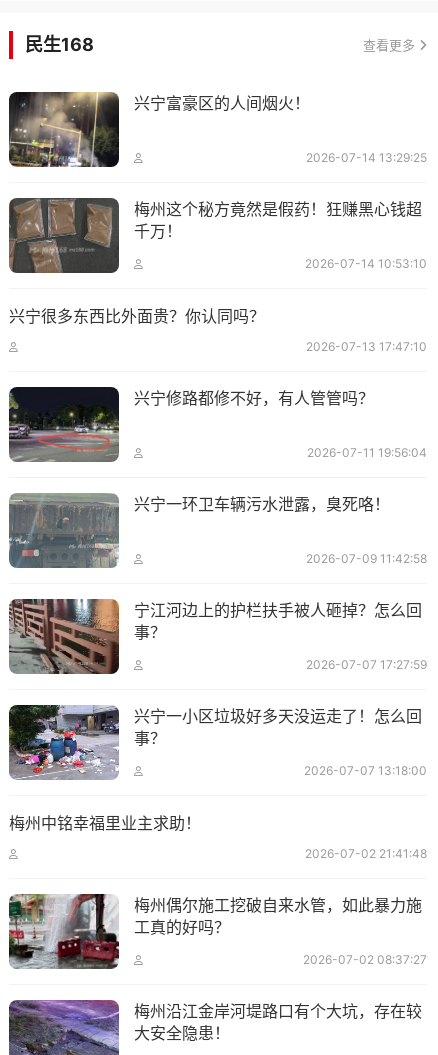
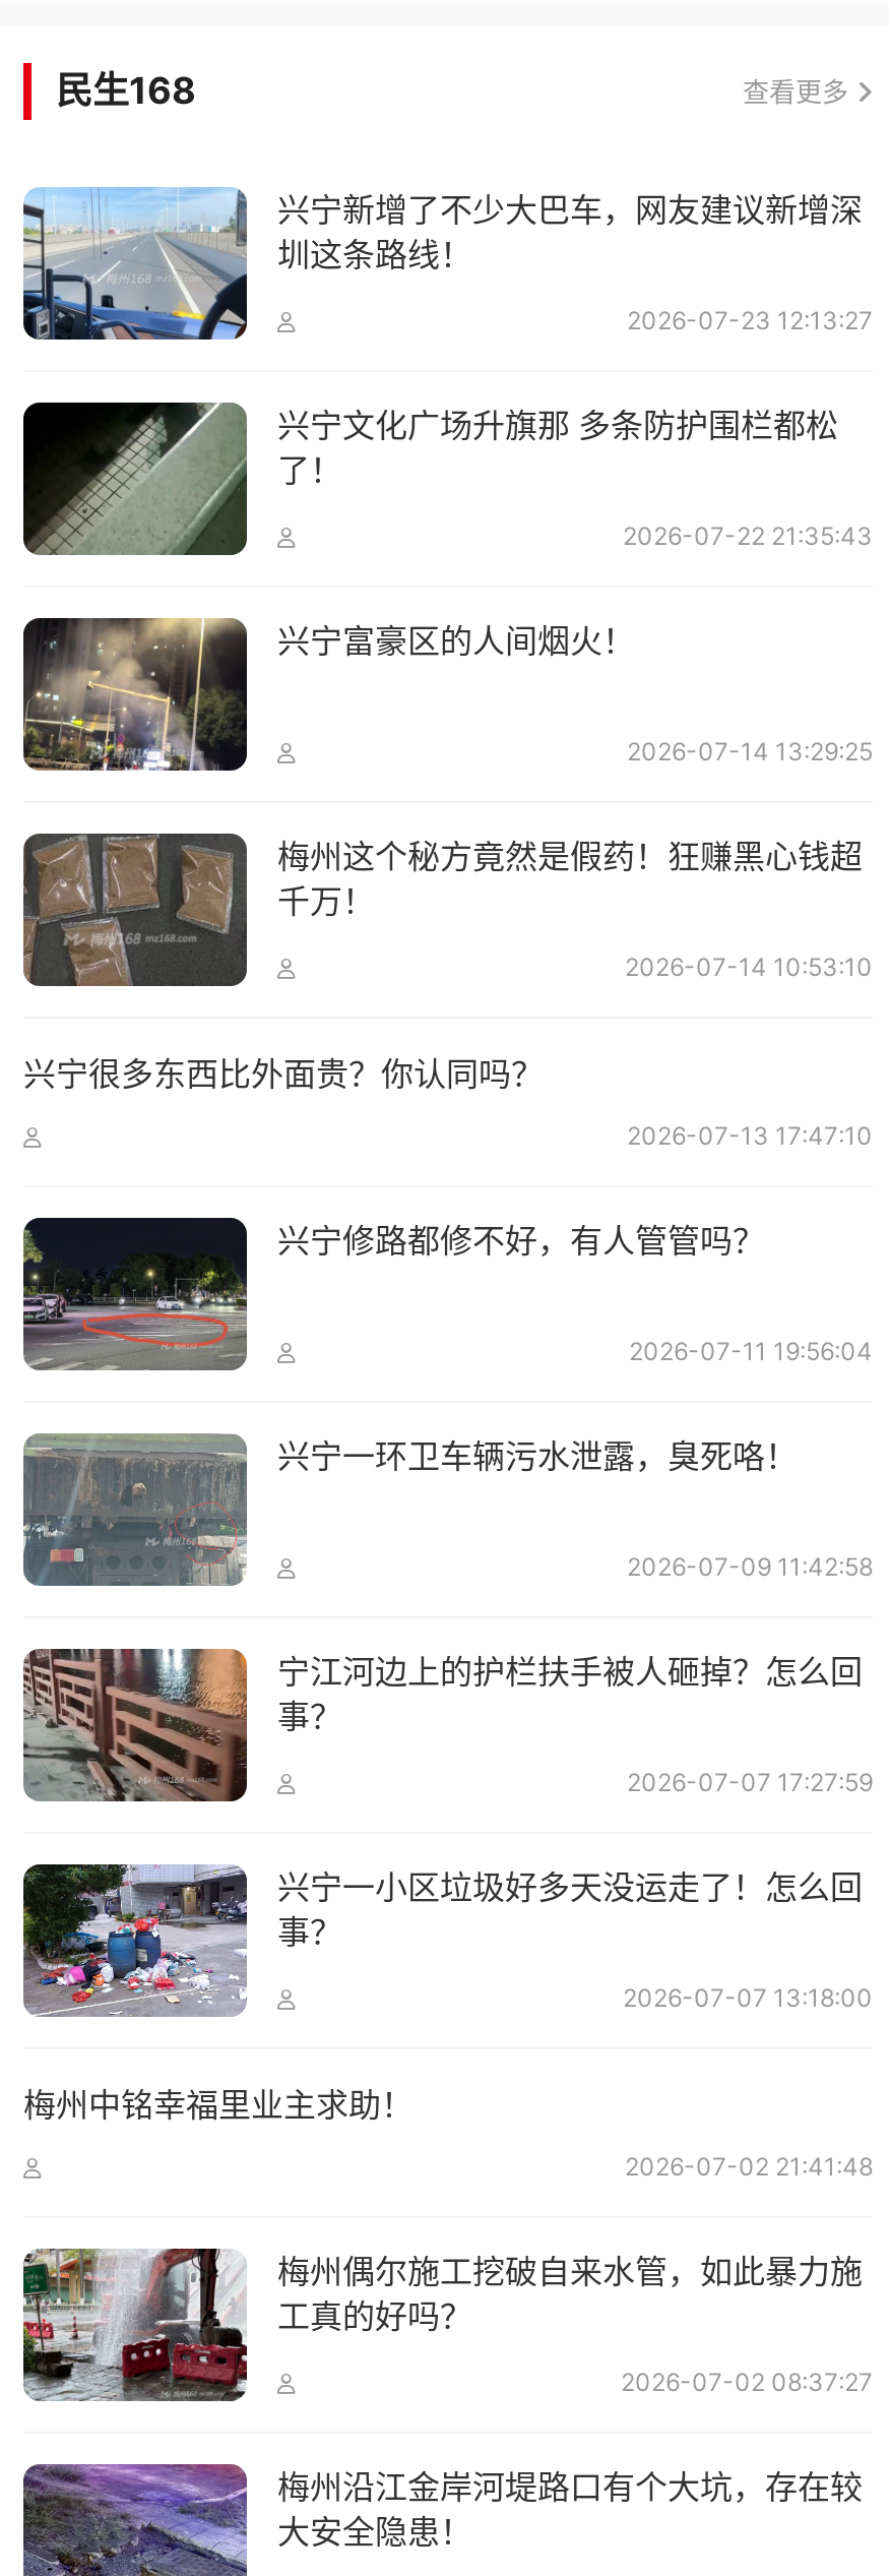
none -> [21,187,873,551] [image] | 兴宁新增了不少大巴车，网友建议新增深 | 圳这条路线！ | 2026-07-23 12:13:27 | 兴宁文化广场升旗那 多条防护围栏都松 | 了！ | 2026-07-22 21:35:43
none -> [21,403,247,555] [image]

